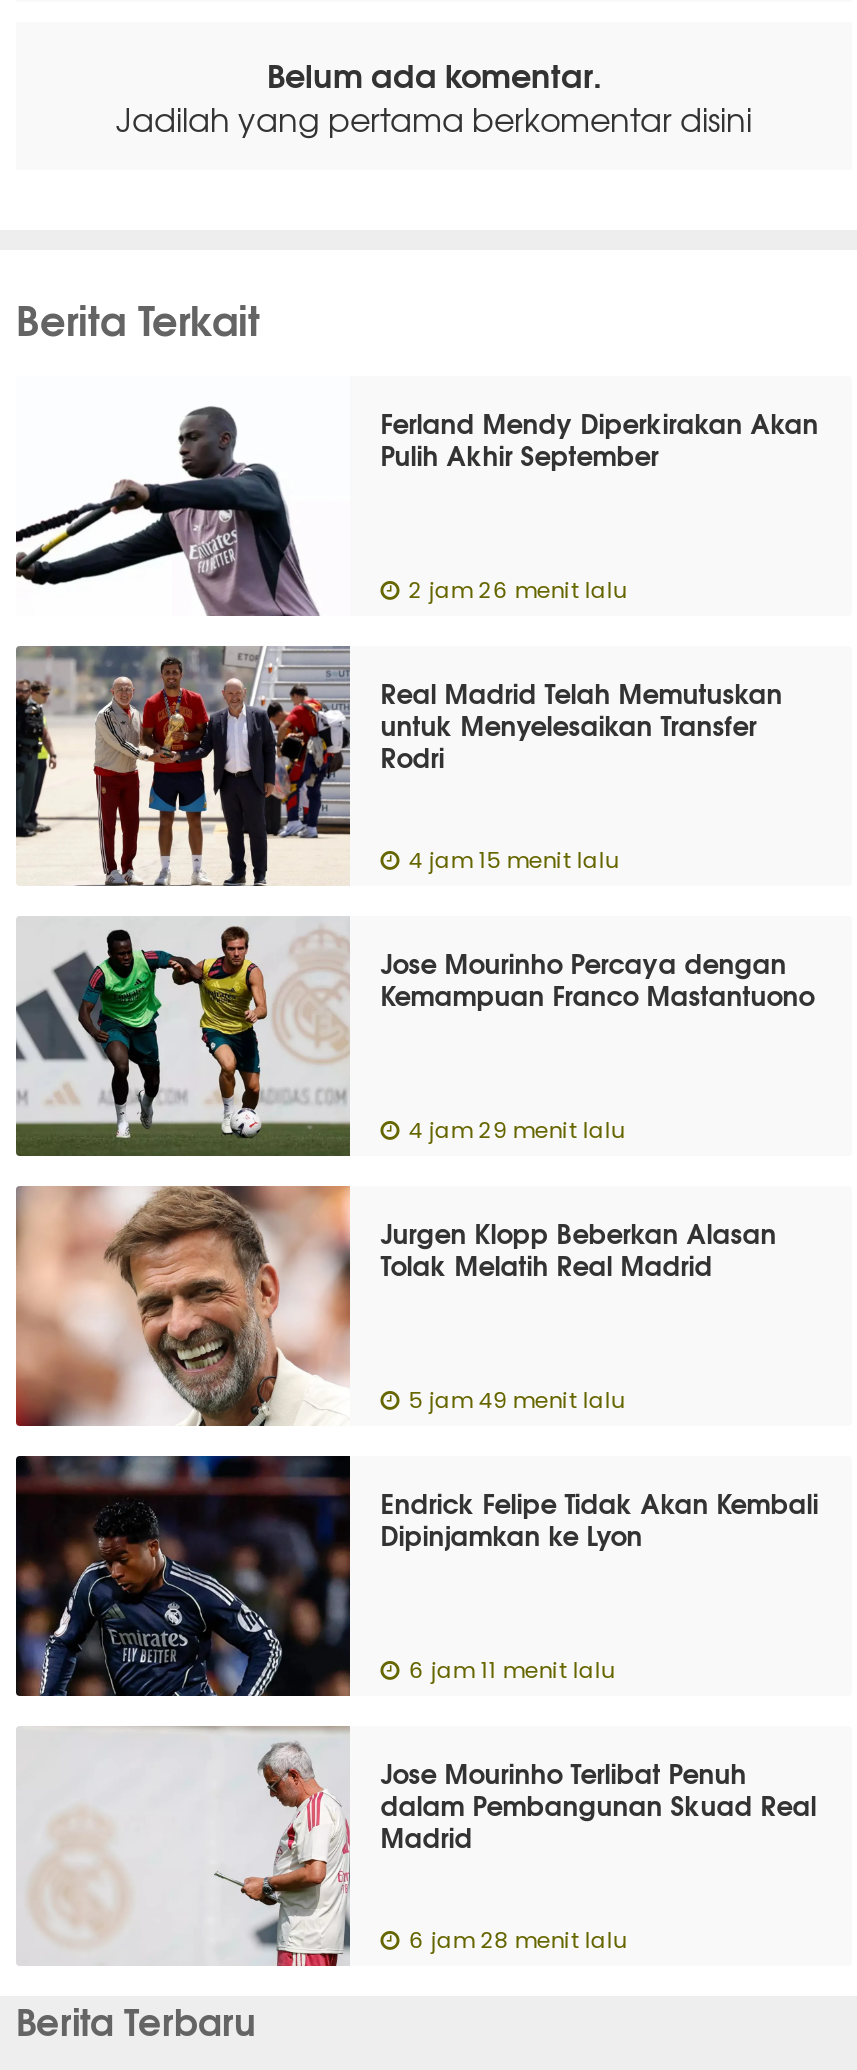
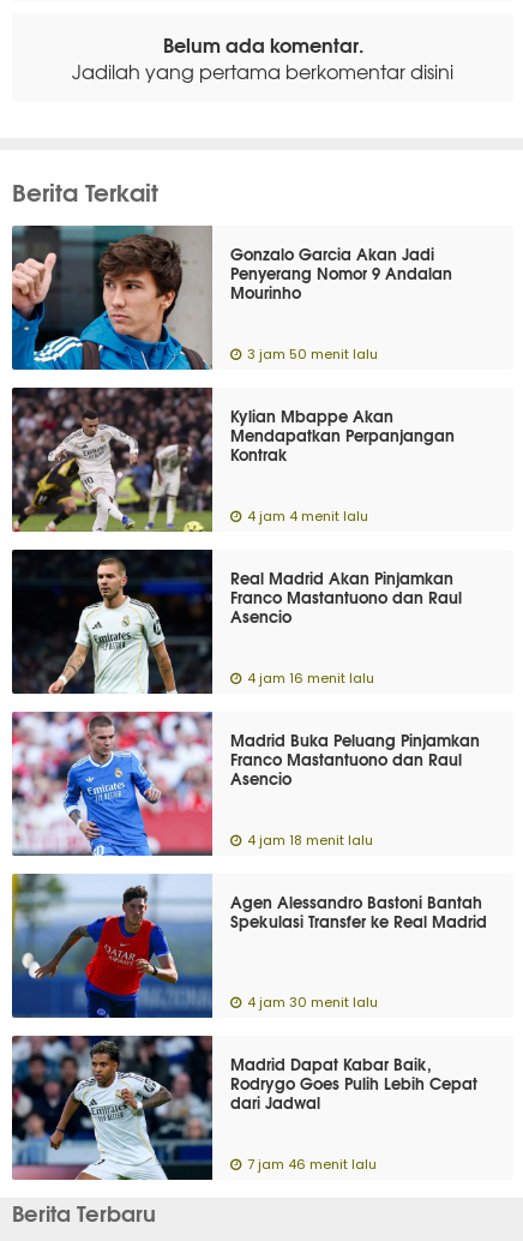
[14,376,818,618] [image] | Ferland Mendy Diperkirakan Akan | Pulih Akhir September -> [11,224,452,371] [image] | Gonzalo Garcia Akan Jadi | Penyerang Nomor 9 Andalan | Mourinho
[408,580,626,602] 2 jam 26 menit lalu -> [247,348,378,361] 3 jam 50 menit lalu
[16,646,782,886] [image] | Real Madrid Telah Memutuskan | untuk Menyelesaikan Transfer | Rodri -> [11,388,455,533] [image] | Kylian Mbappe Akan | Mendapatkan Perpanjangan | Kontrak
[408,850,618,872] 4 jam 15 menit lalu -> [247,510,368,523] 4 jam 4 menit lalu
[14,916,814,1158] [image] | Jose Mourinho Percaya dengan | Kemampuan Franco Mastantuono -> [11,548,462,695] [image] | Real Madrid Akan Pinjamkan | Franco Mastantuono dan Raul | Asencio
[408,1120,624,1142] 4 jam 29 menit lalu -> [247,672,374,685] 4 jam 16 menit lalu
[14,1184,776,1428] [image] | Jurgen Klopp Beberkan Alasan | Tolak Melatih Real Madrid -> [11,711,480,857] [image] | Madrid Buka Peluang Pinjamkan | Franco Mastantuono dan Raul | Asencio
[408,1390,624,1412] 5 jam 49 menit lalu -> [247,834,373,847] 4 jam 18 menit lalu
[14,1454,818,1698] [image] | Endrick Felipe Tidak Akan Kembali | Dipinjamkan ke Lyon -> [11,873,487,1019] [image] | Agen Alessandro Bastoni Bantah | Spekulasi Transfer ke Real Madrid
[408,1660,614,1682] 6 jam 11 menit lalu -> [247,996,378,1009] 4 jam 30 menit lalu
[16,1726,816,1968] [image] | Jose Mourinho Terlibat Penuh | dalam Pembangunan Skuad Real | Madrid -> [11,1035,478,1181] [image] | Madrid Dapat Kabar Baik, | Rodrygo Goes Pulih Lebih Cepat | dari Jadwal
[408,1930,626,1952] 6 jam 28 menit lalu -> [247,1158,377,1171] 7 jam 46 menit lalu

